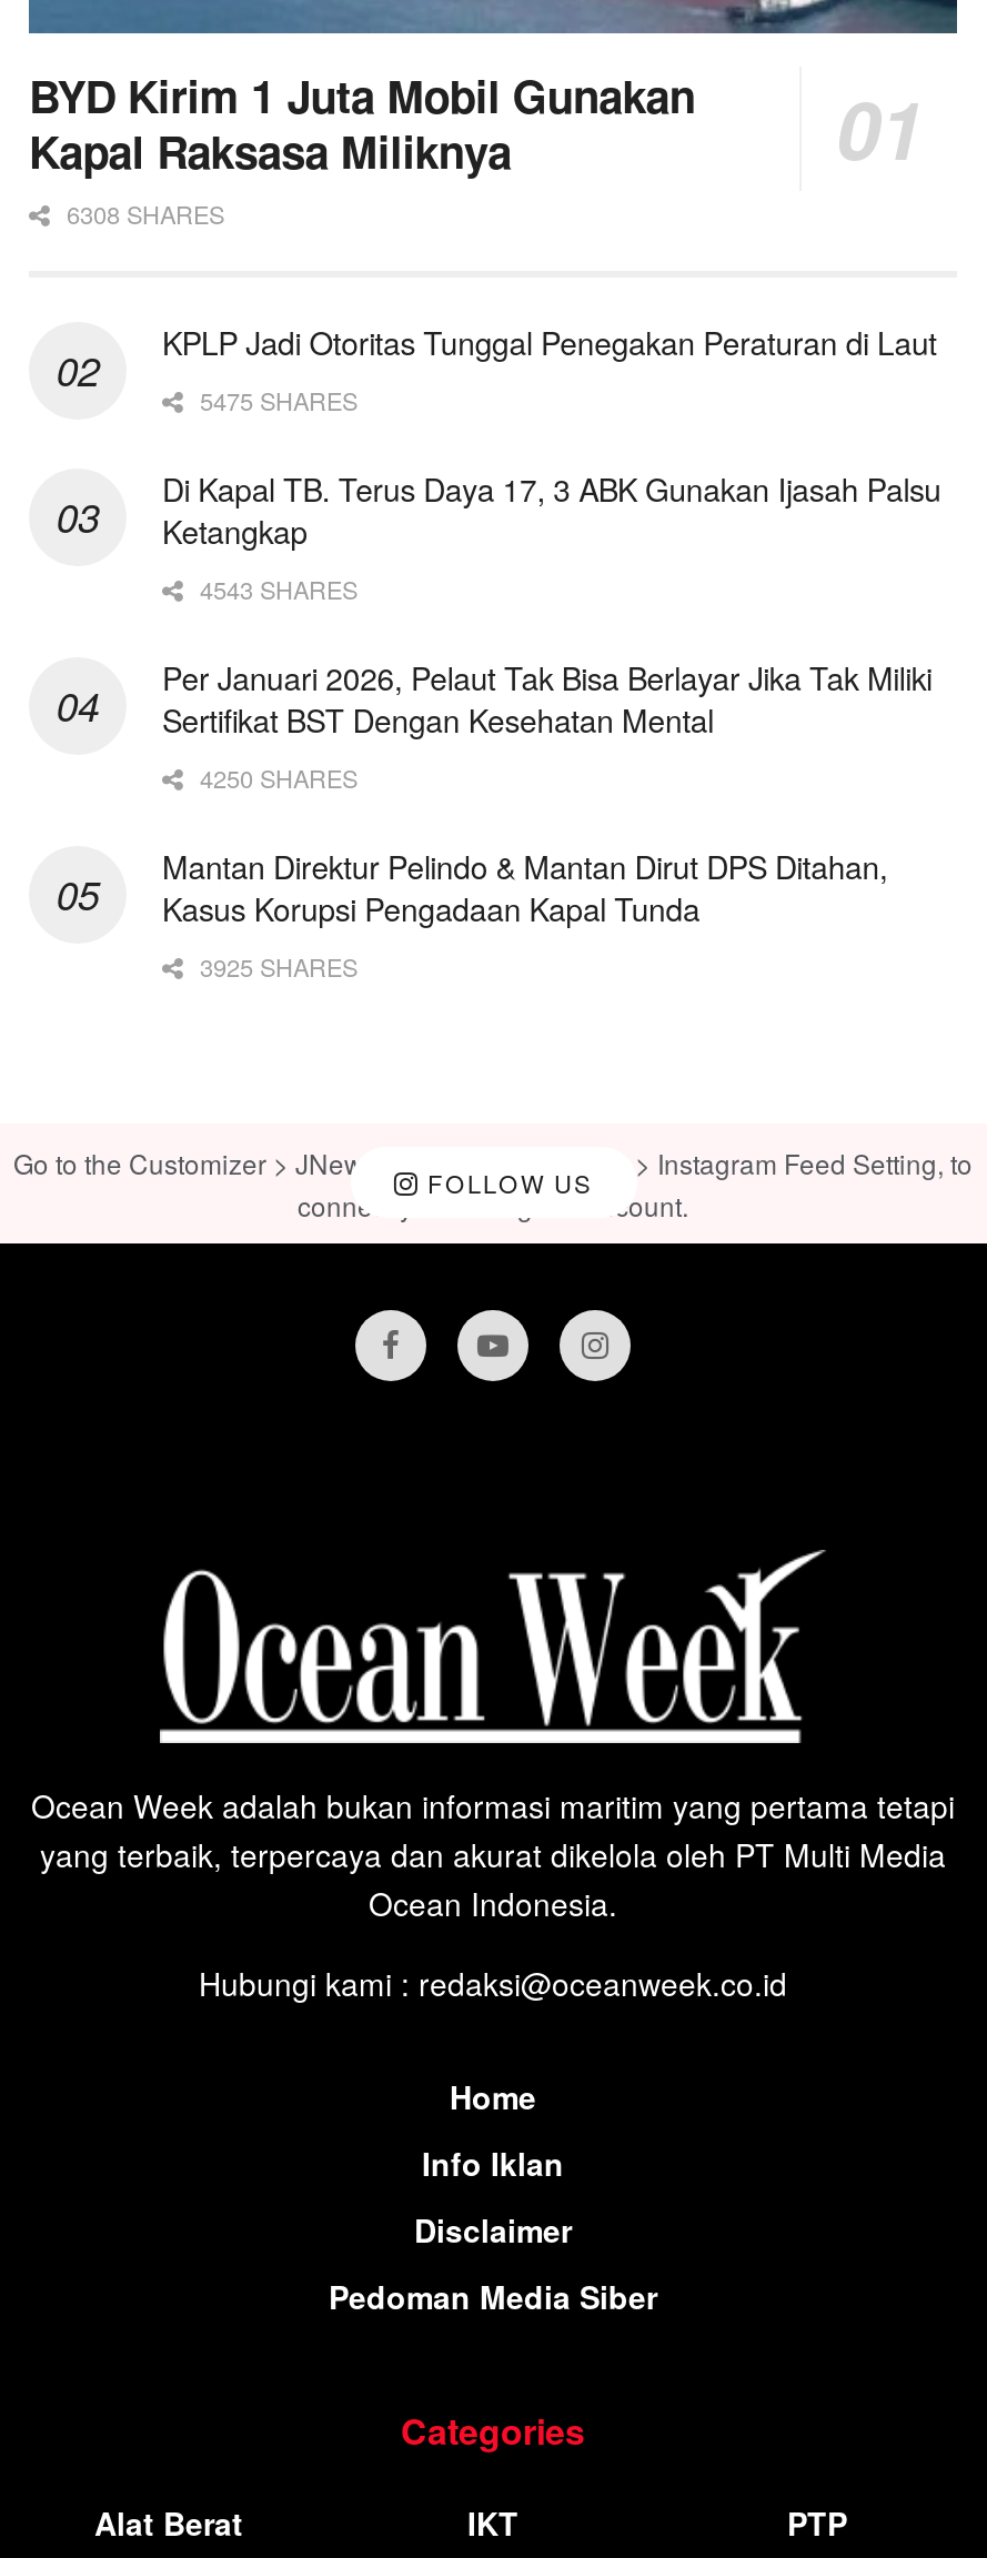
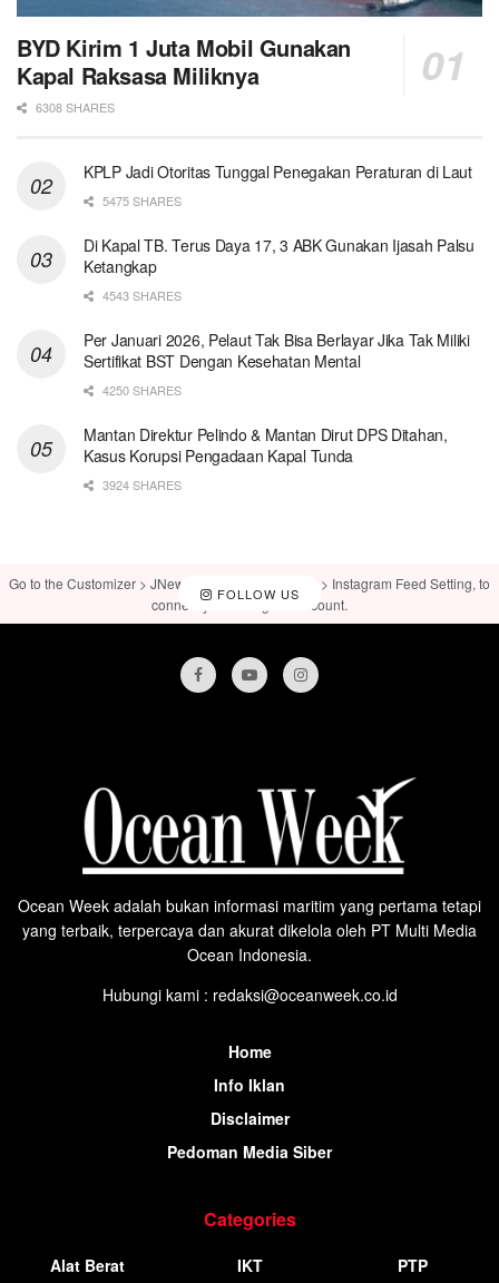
[193,947,357,983] 3925 SHARES -> [99,475,182,493] 3924 SHARES

